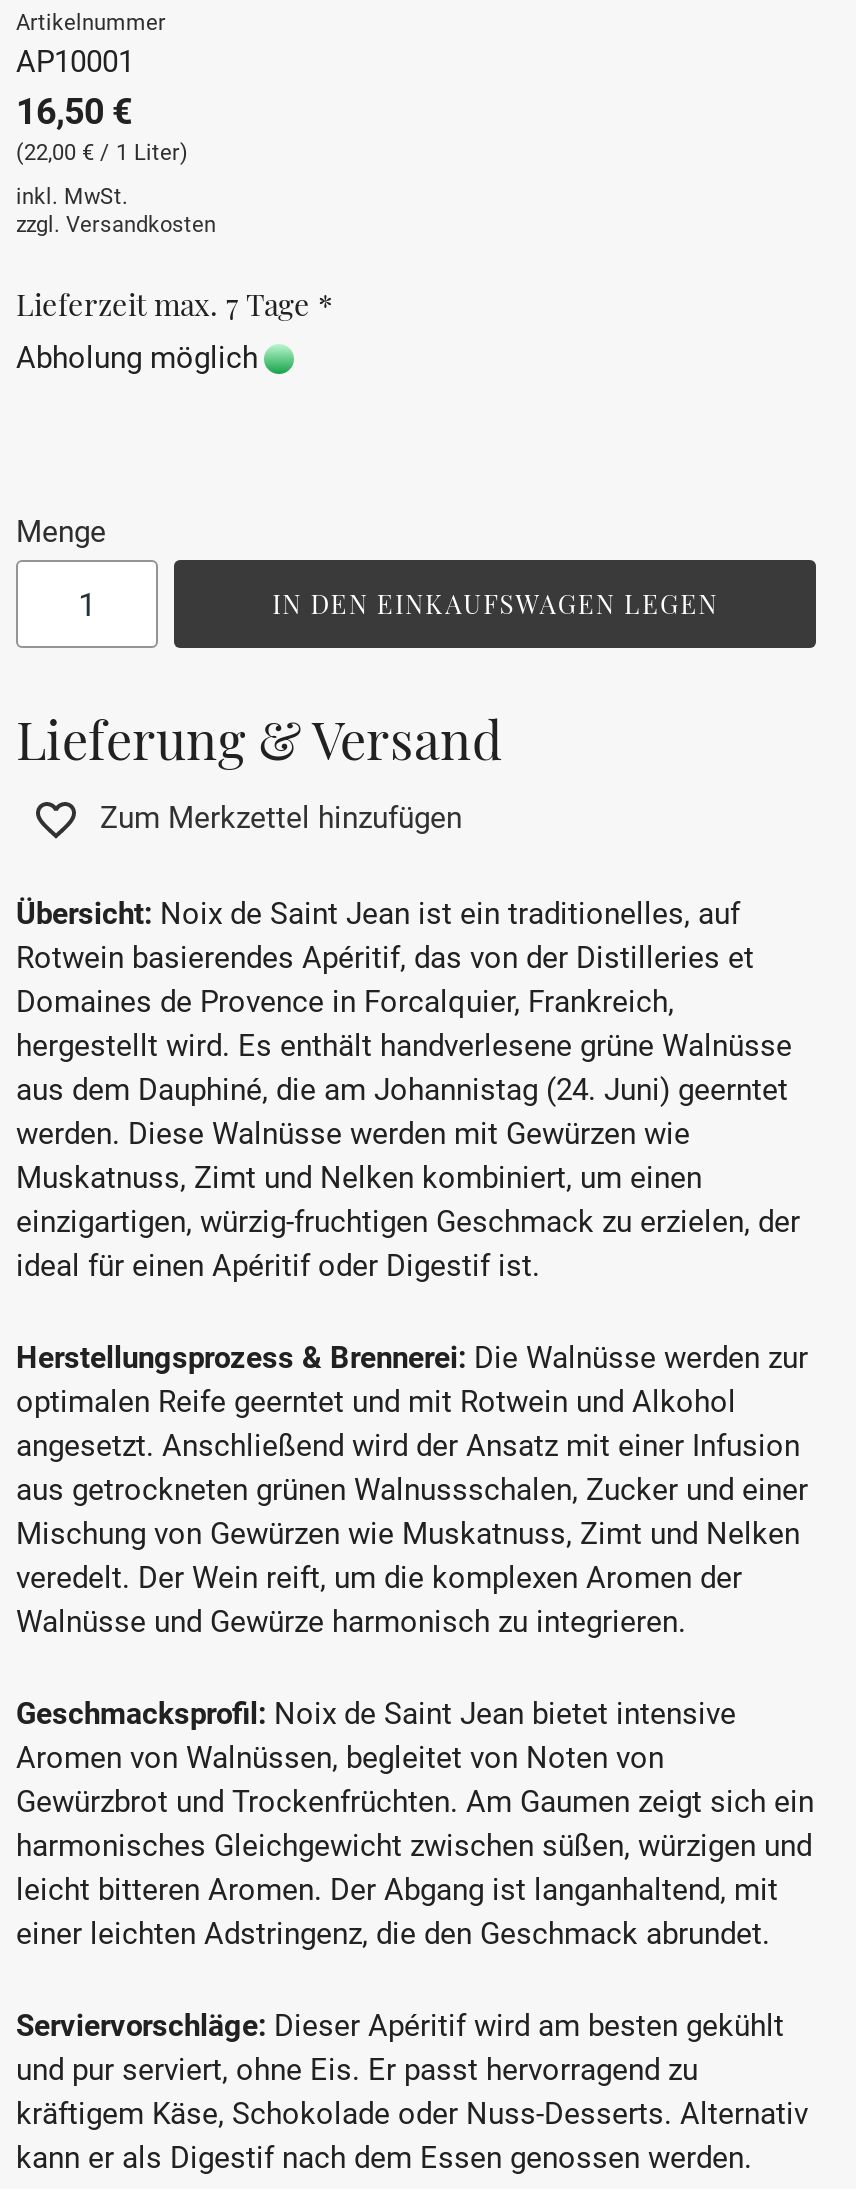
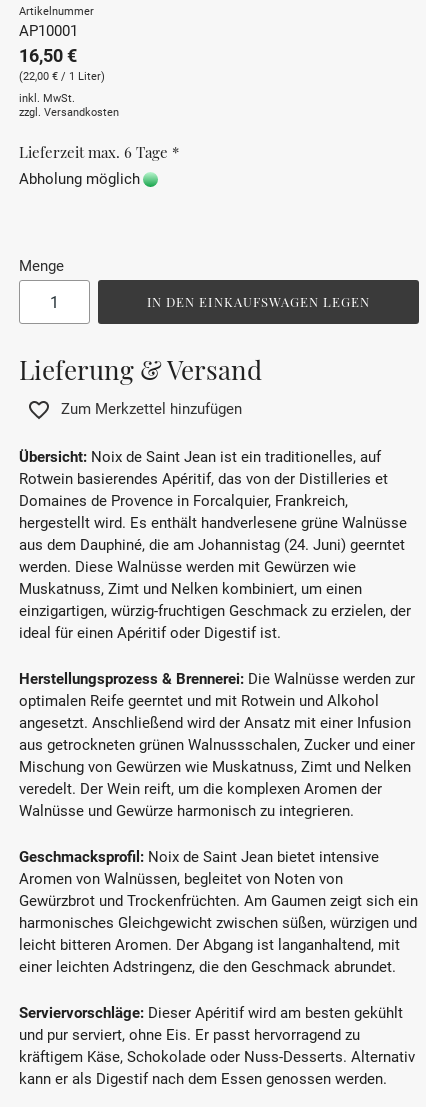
[16,284,332,324] Lieferzeit max. 7 Tage * -> [19,142,179,162] Lieferzeit max. 6 Tage *

